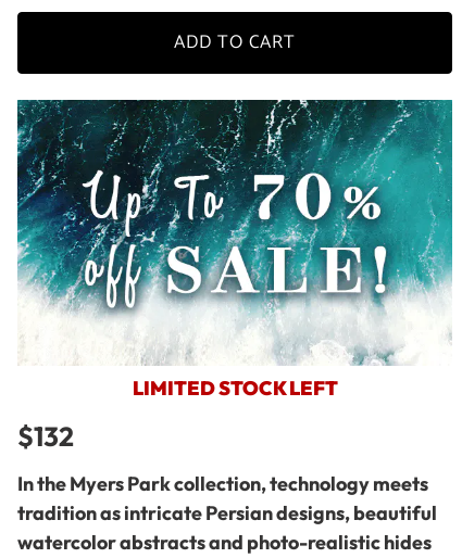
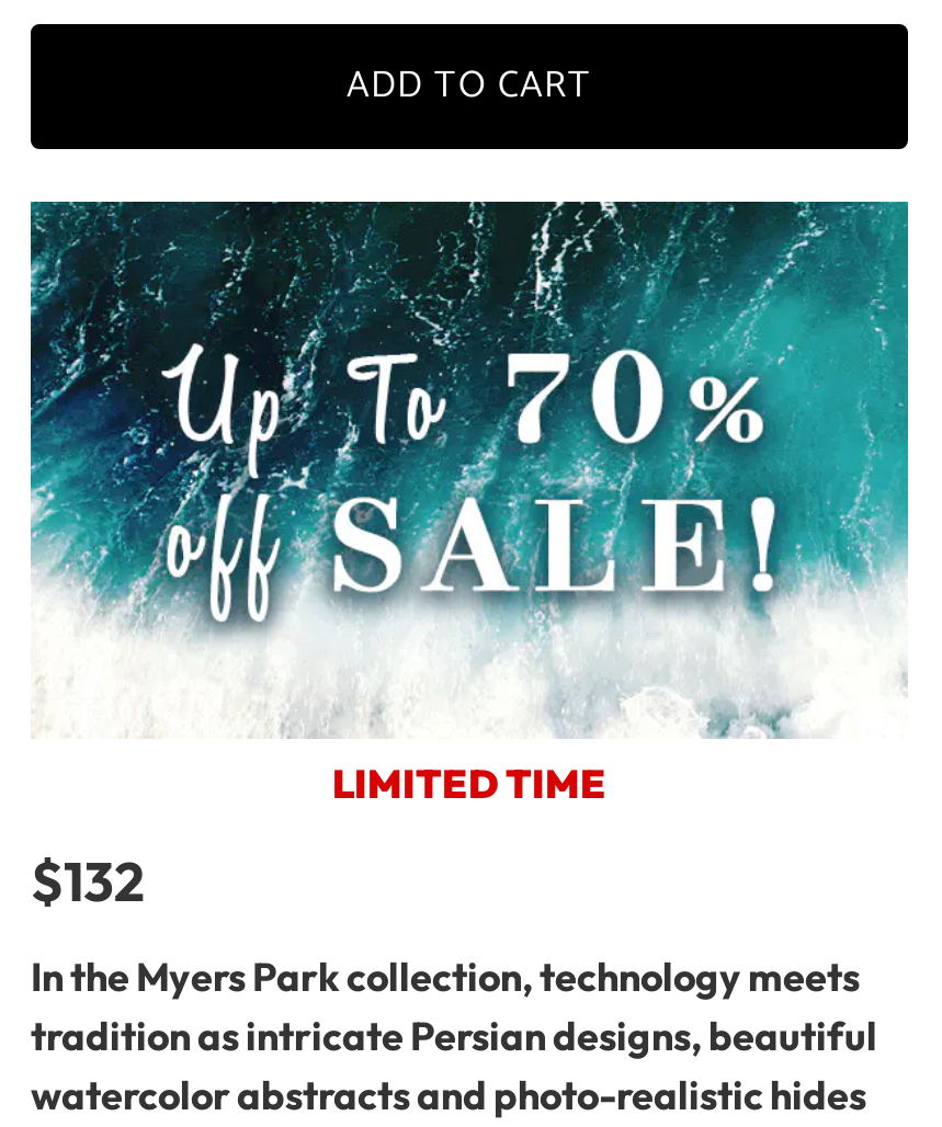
[132,376,338,401] LIMITED STOCK LEFT -> [332,760,606,810] LIMITED TIME

